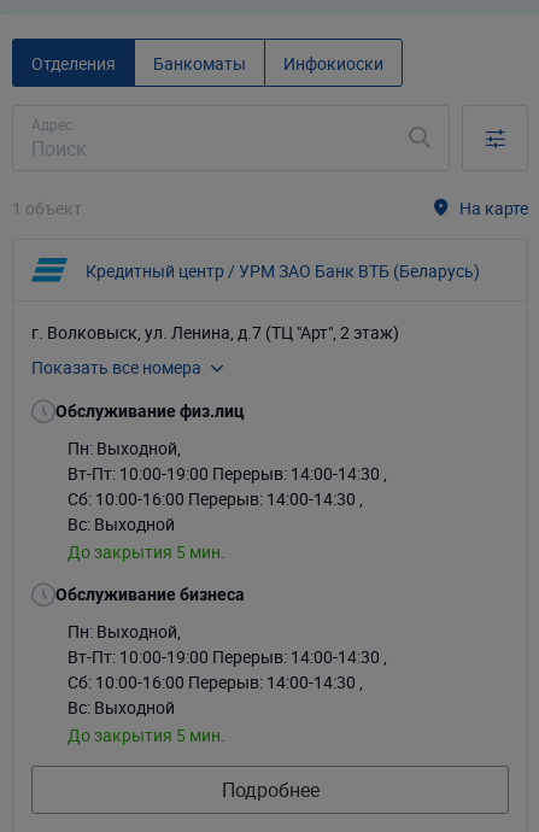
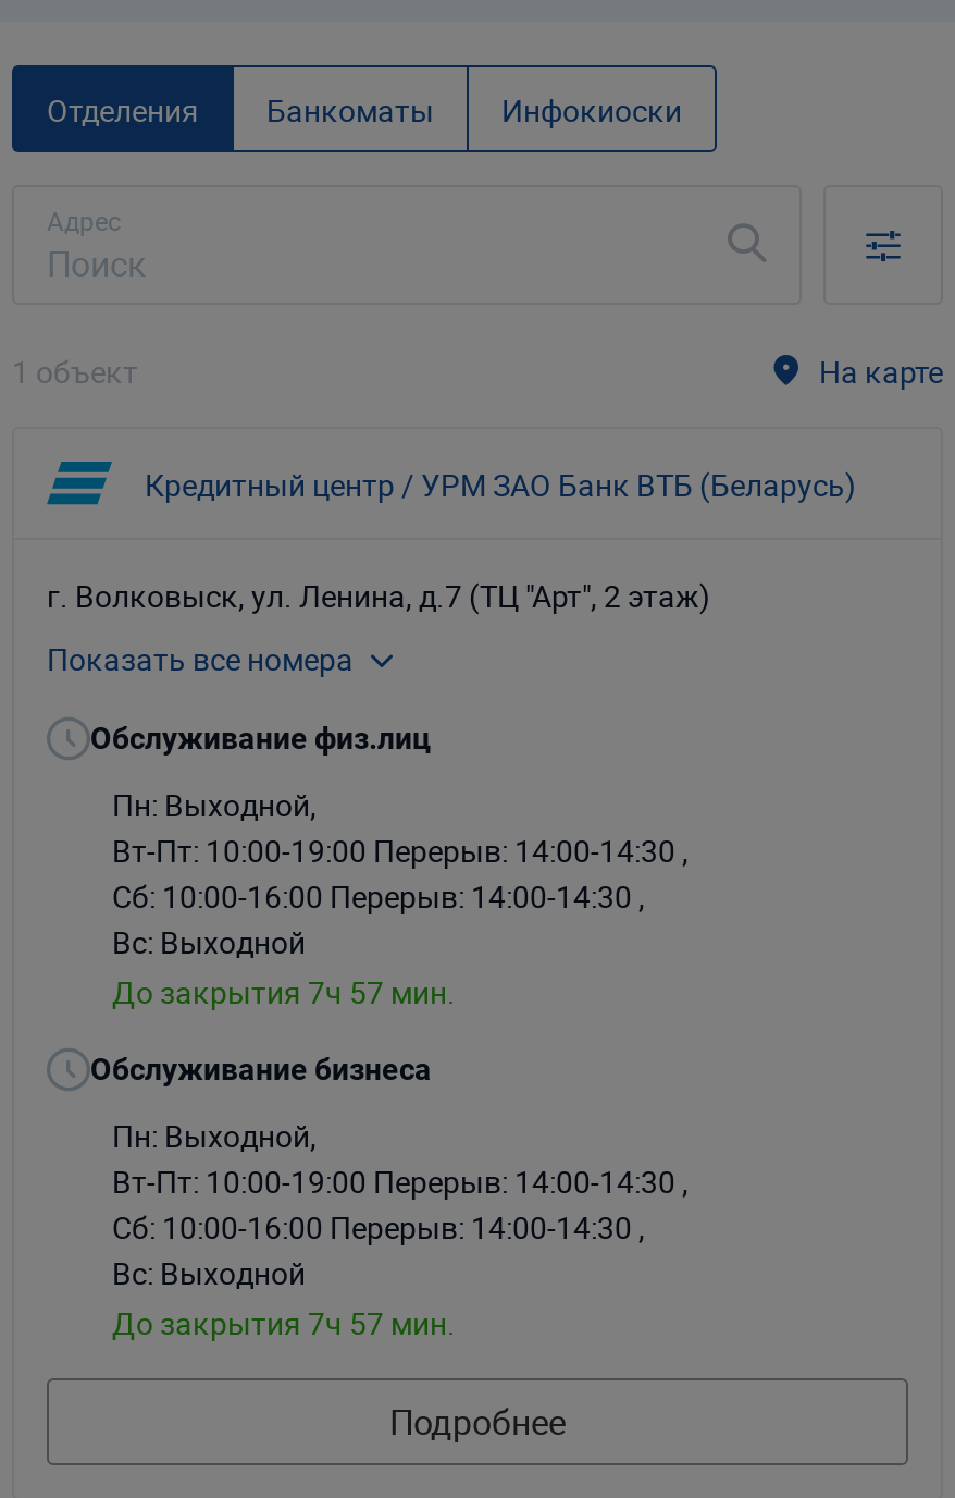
[68,540,225,563] До закрытия 5 мин. -> [112,971,456,1012] До закрытия 7ч 57 мин.
[68,723,225,746] До закрытия 5 мин. -> [112,1302,456,1343] До закрытия 7ч 57 мин.

